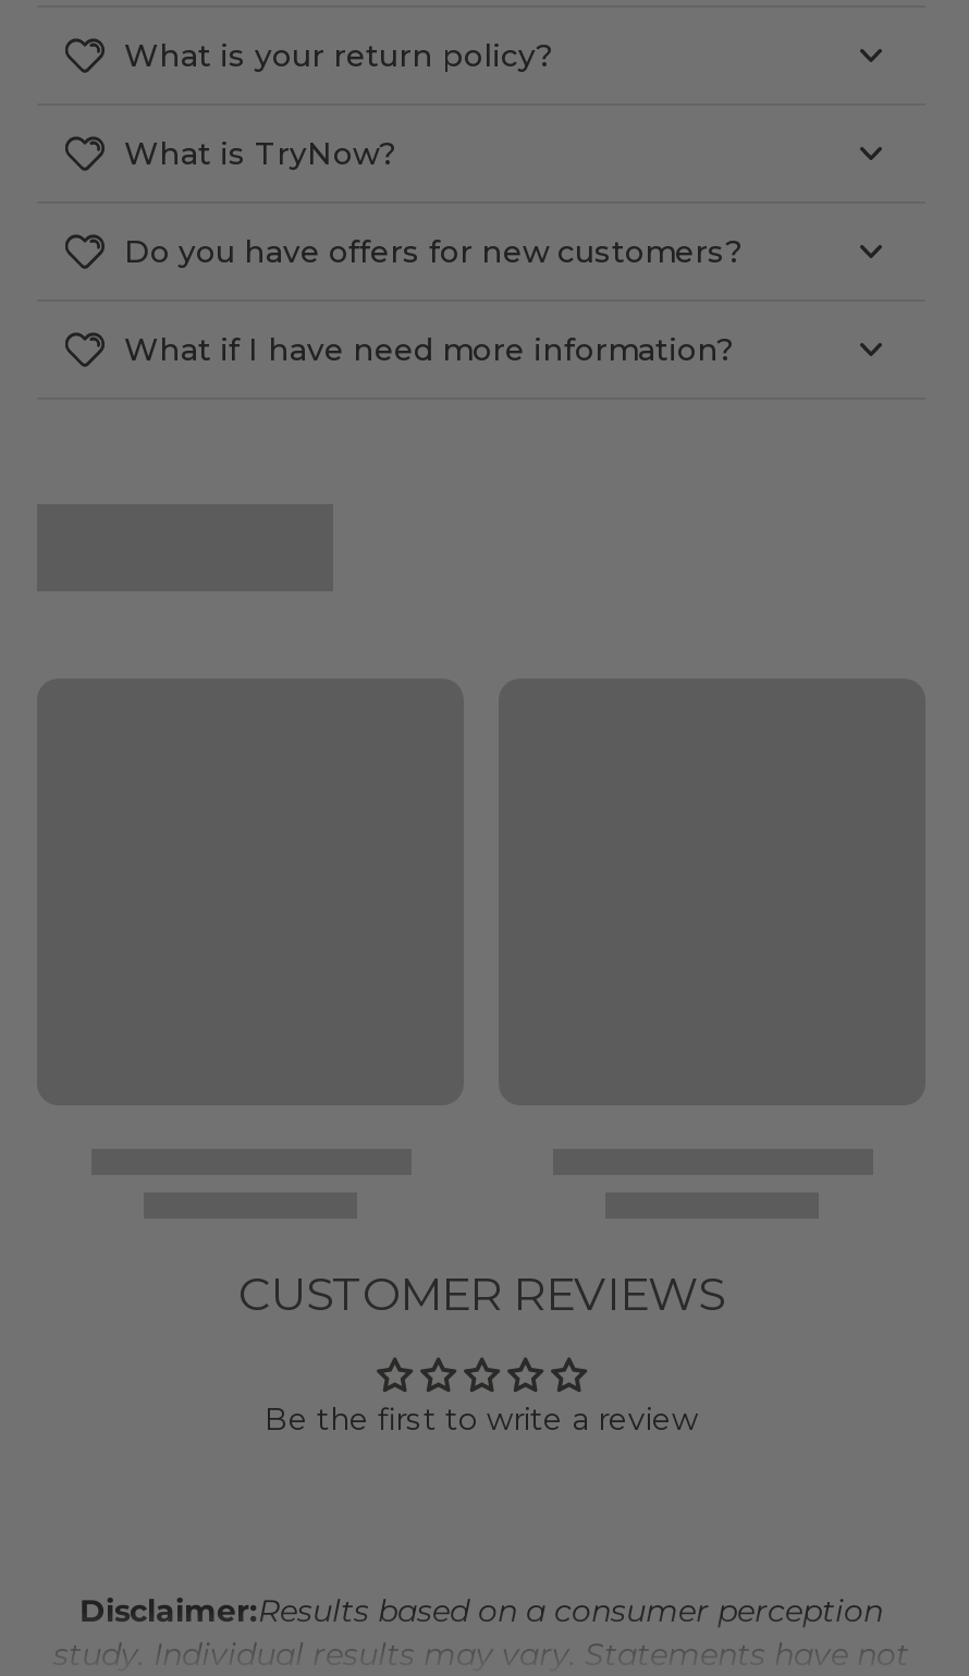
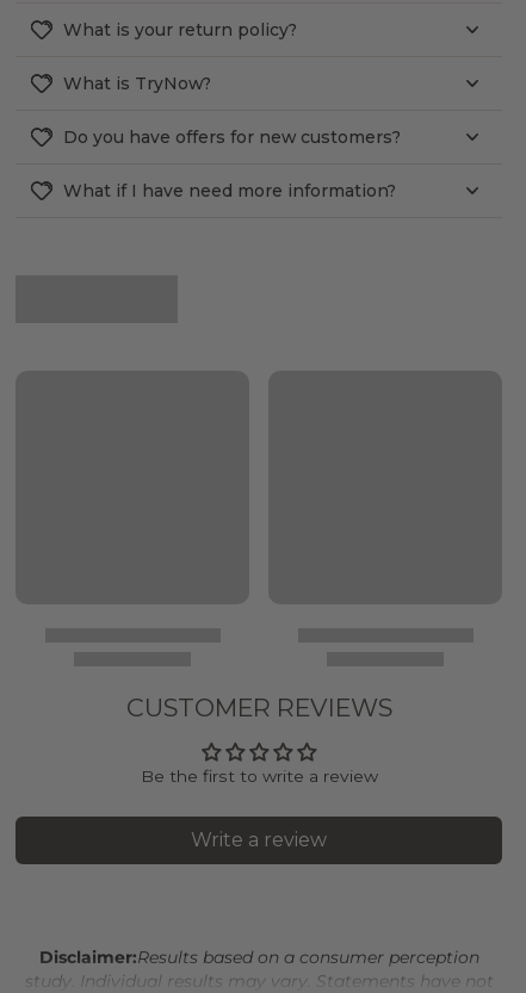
none -> [191,828,327,851] Write a review

